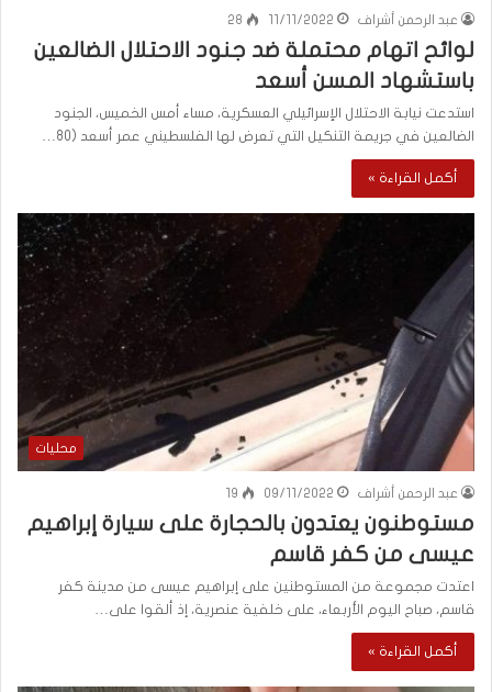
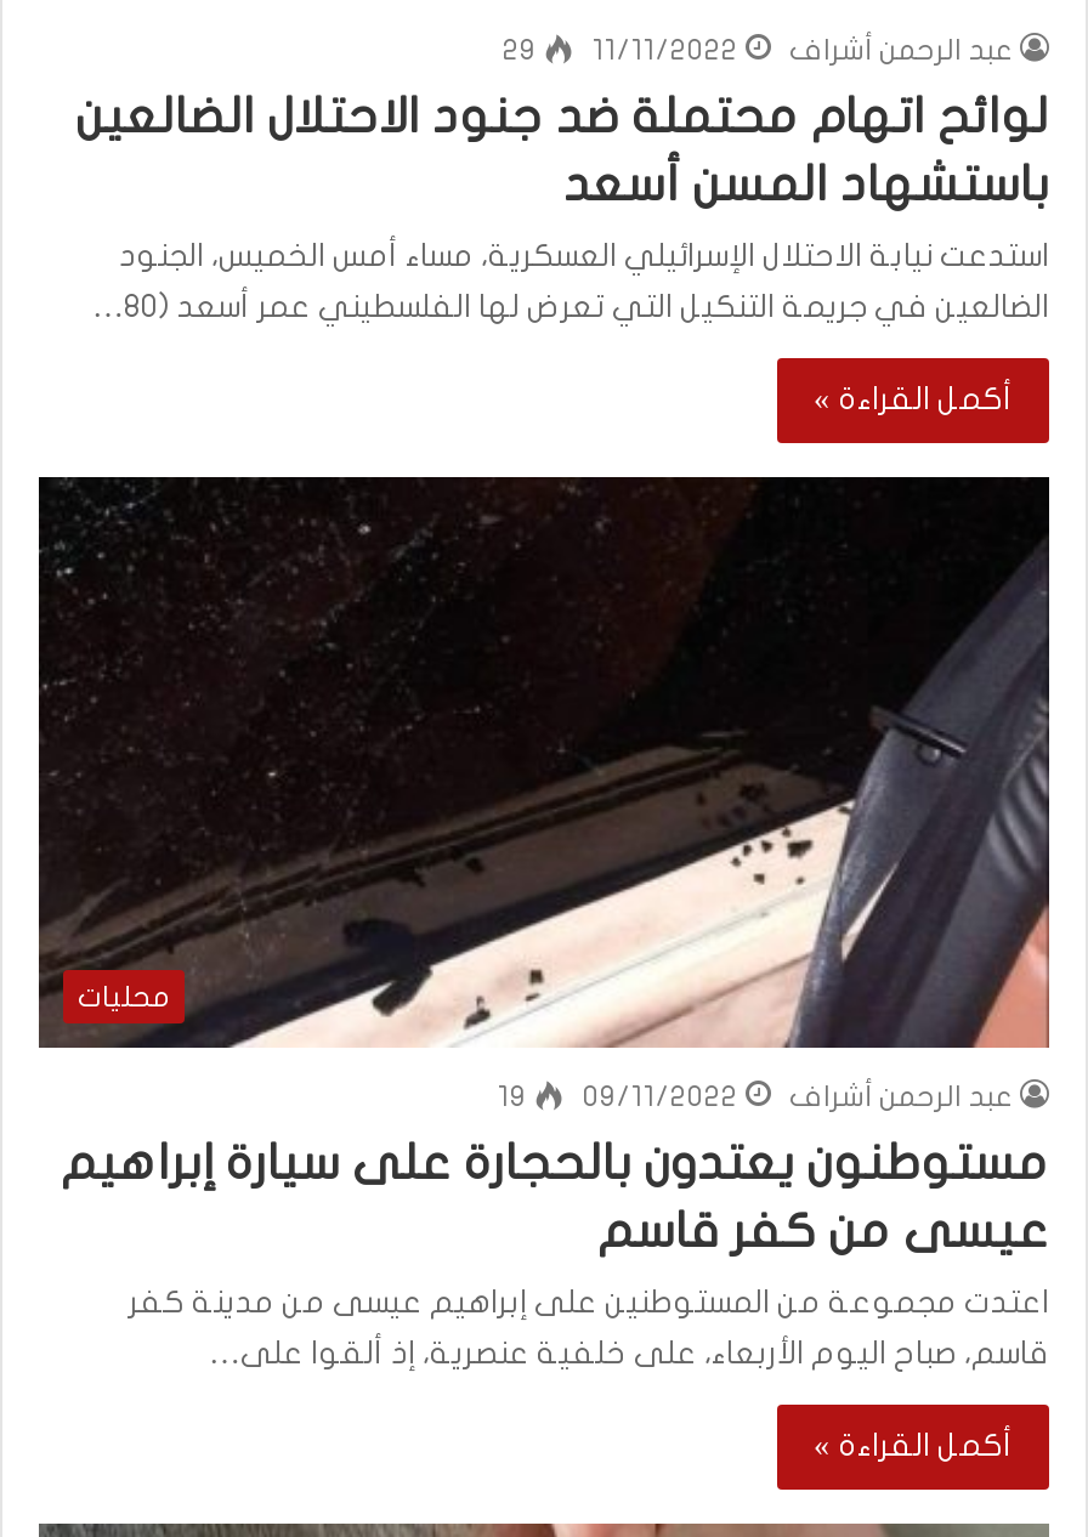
[227,13,458,26] عبد الرحمن أشراف 11/11/2022 28 -> [503,37,1013,66] عبد الرحمن أشراف 11/11/2022 29

